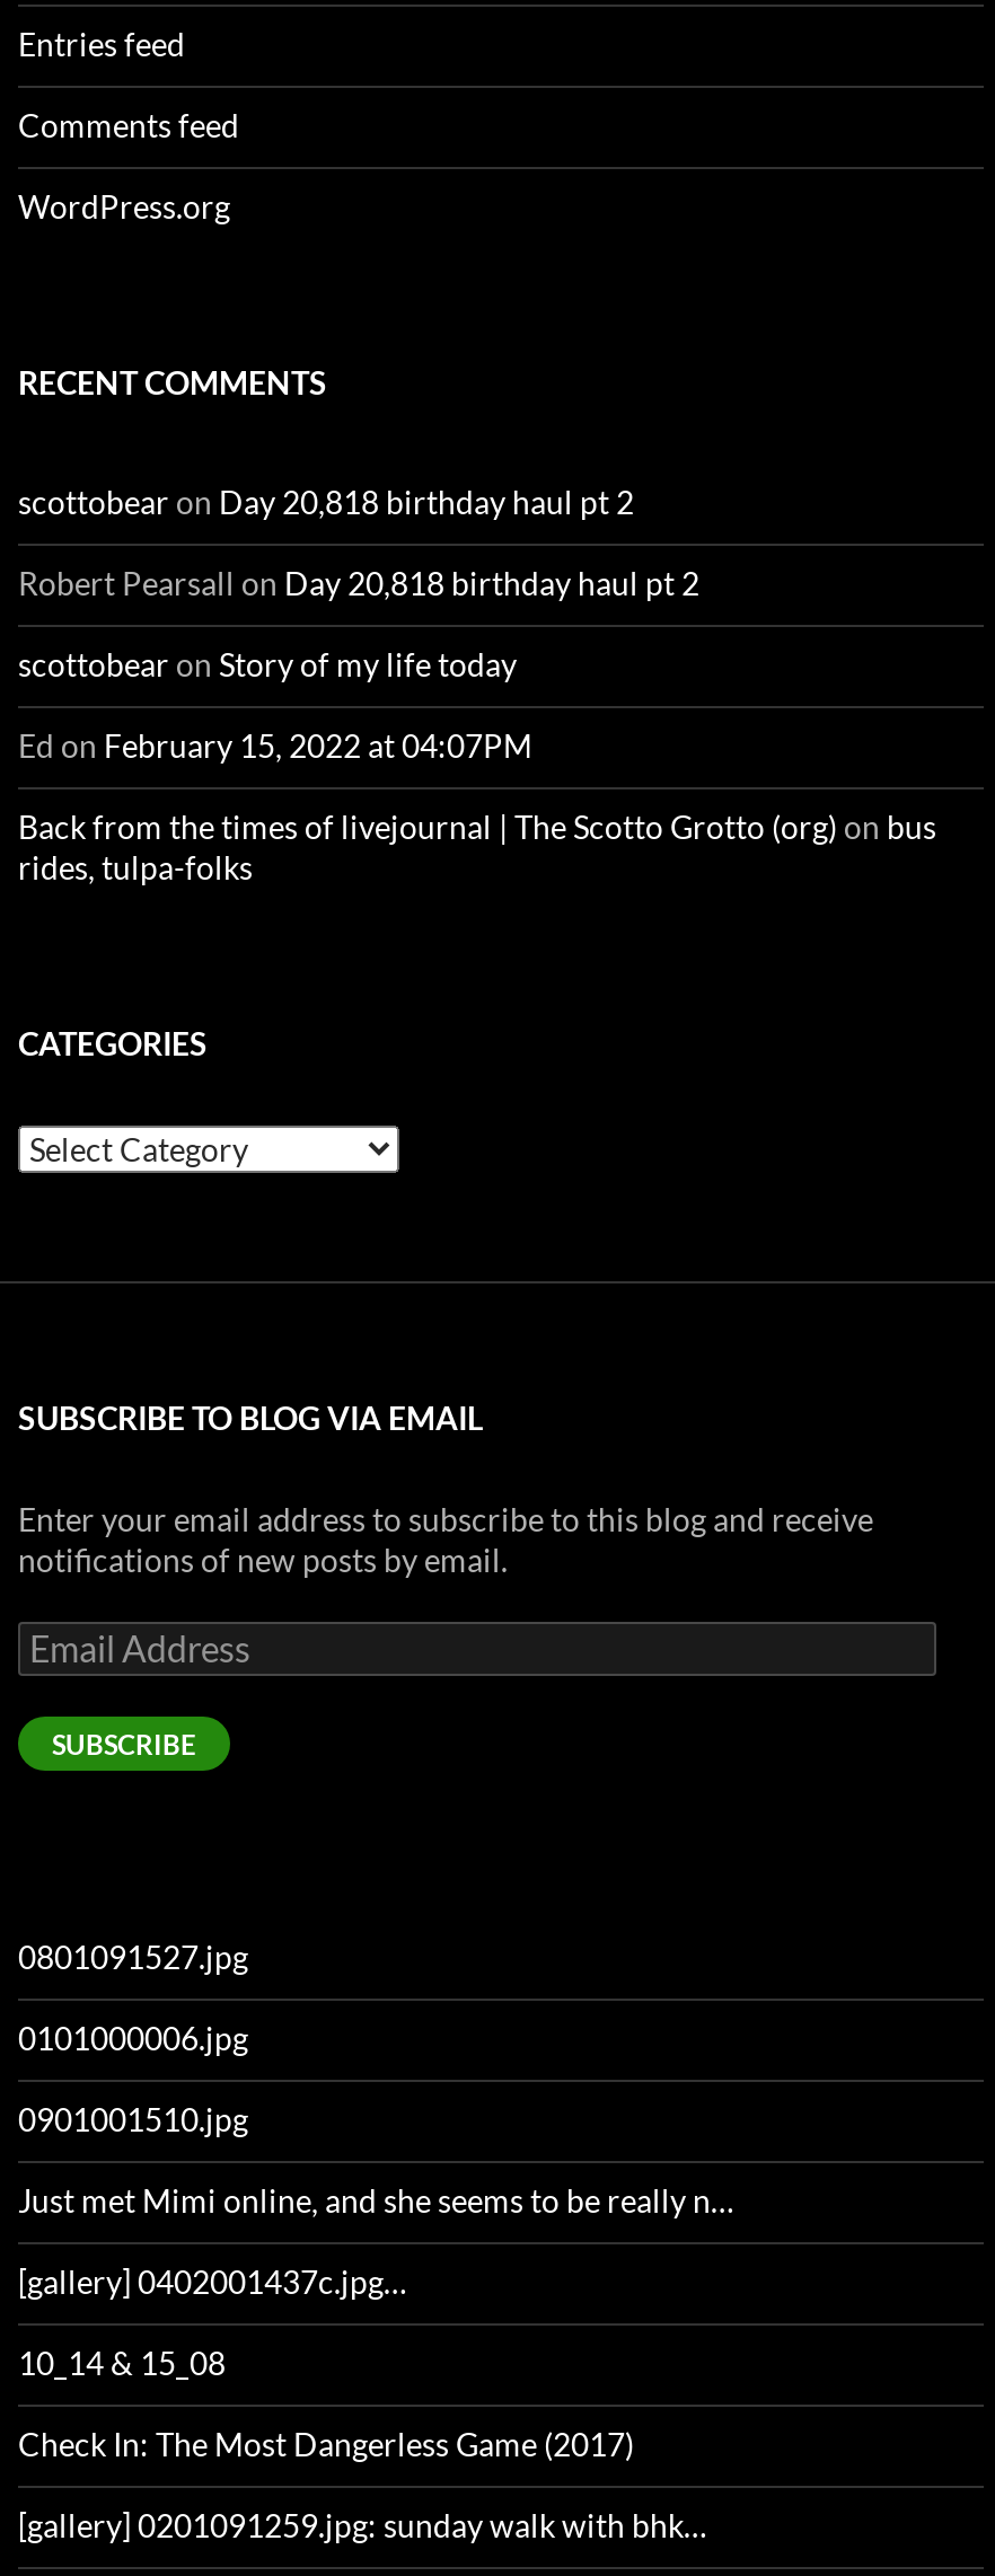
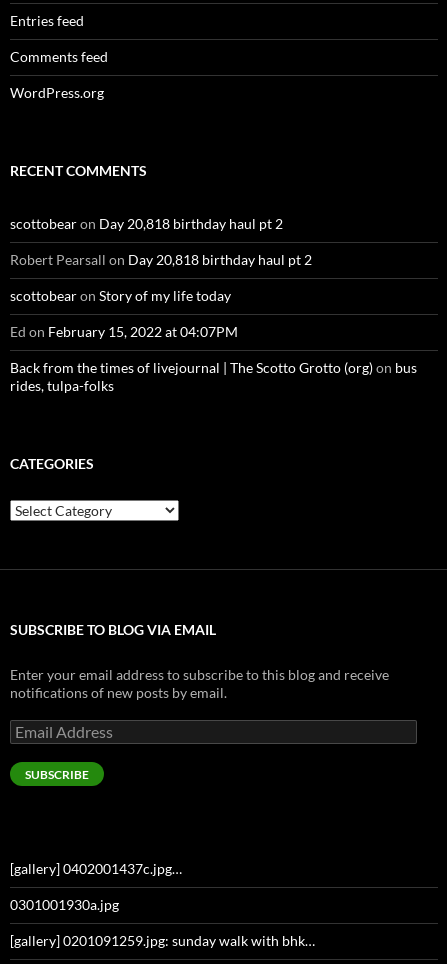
[18,1938,733,2220] 0801091527.jpg | 0101000006.jpg | 0901001510.jpg | Just met Mimi online, and she seems to be really n… -> none
[18,2344,634,2464] 10_14 & 15_08 | Check In: The Most Dangerless Game (2017) -> [10,896,119,913] 0301001930a.jpg

